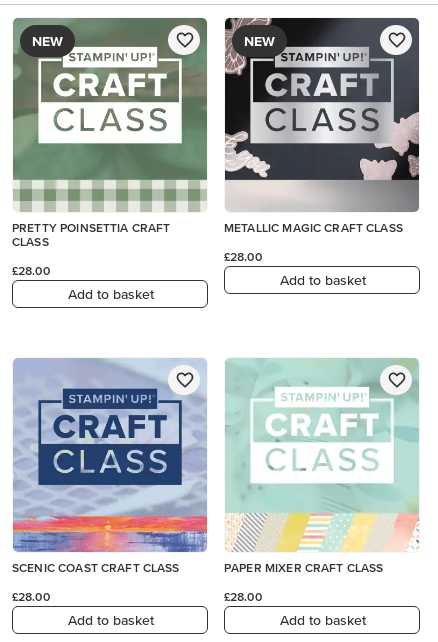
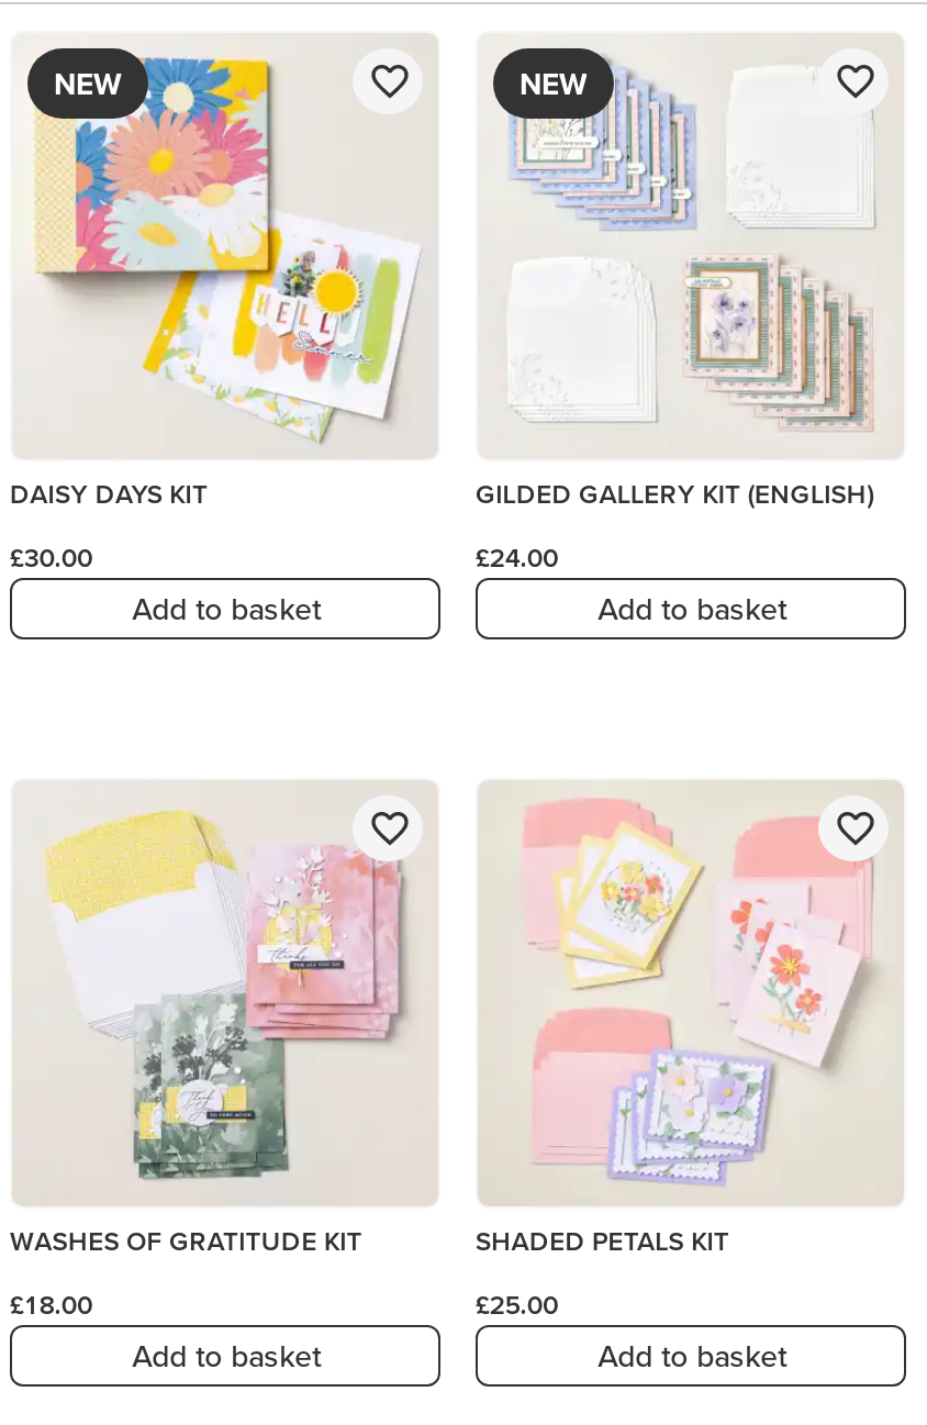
[12,17,208,248] [image] | PRETTY POINSETTIA CRAFT | CLASS -> [10,33,438,508] [image] | DAISY DAYS KIT
[224,17,420,234] [image] | METALLIC MAGIC CRAFT CLASS -> [476,33,904,508] [image] | GILDED GALLERY KIT (ENGLISH)
[224,250,262,263] £28.00 -> [476,543,558,571] £24.00
[12,264,50,277] £28.00 -> [10,543,92,571] £30.00
[12,358,207,574] [image] | SCENIC COAST CRAFT CLASS -> [10,782,436,1255] [image] | WASHES OF GRATITUDE KIT
[224,358,419,574] [image] | PAPER MIXER CRAFT CLASS -> [476,782,902,1255] [image] | SHADED PETALS KIT
[12,590,50,603] £28.00 -> [10,1290,92,1318] £18.00
[224,590,262,603] £28.00 -> [476,1290,558,1318] £25.00

